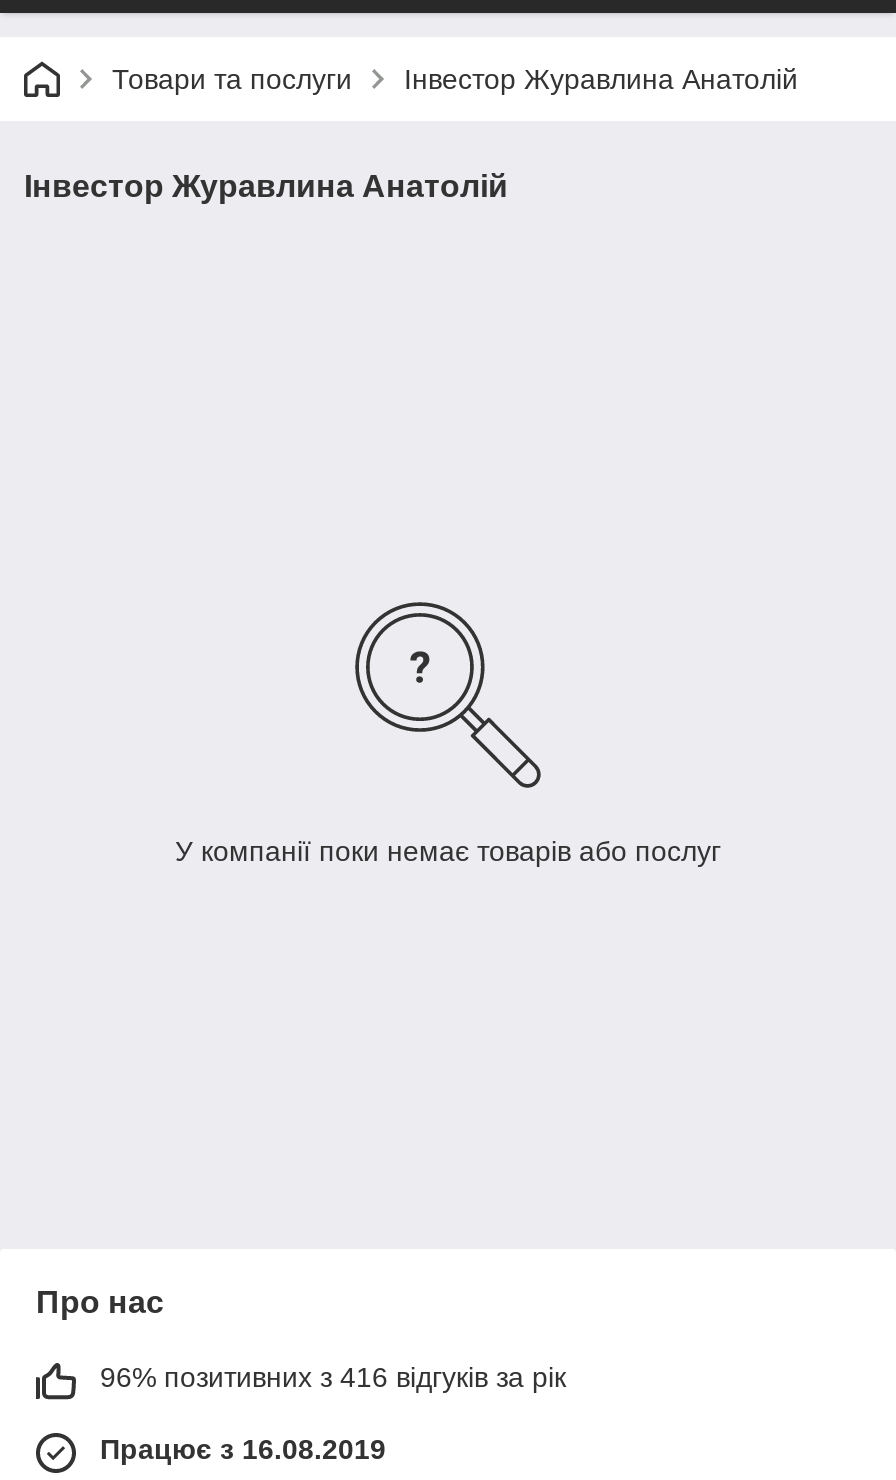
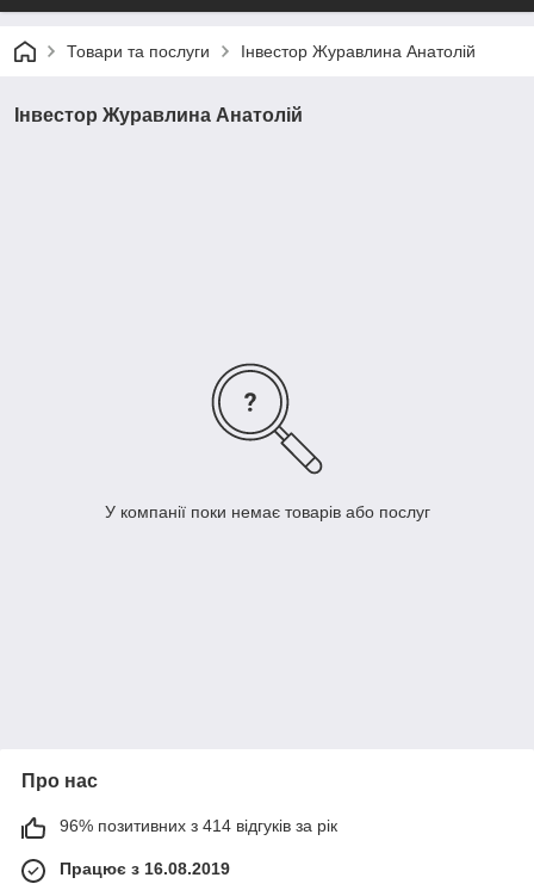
[100,1362,566,1394] 96% позитивних з 416 відгуків за рік -> [60,817,337,836] 96% позитивних з 414 відгуків за рік

